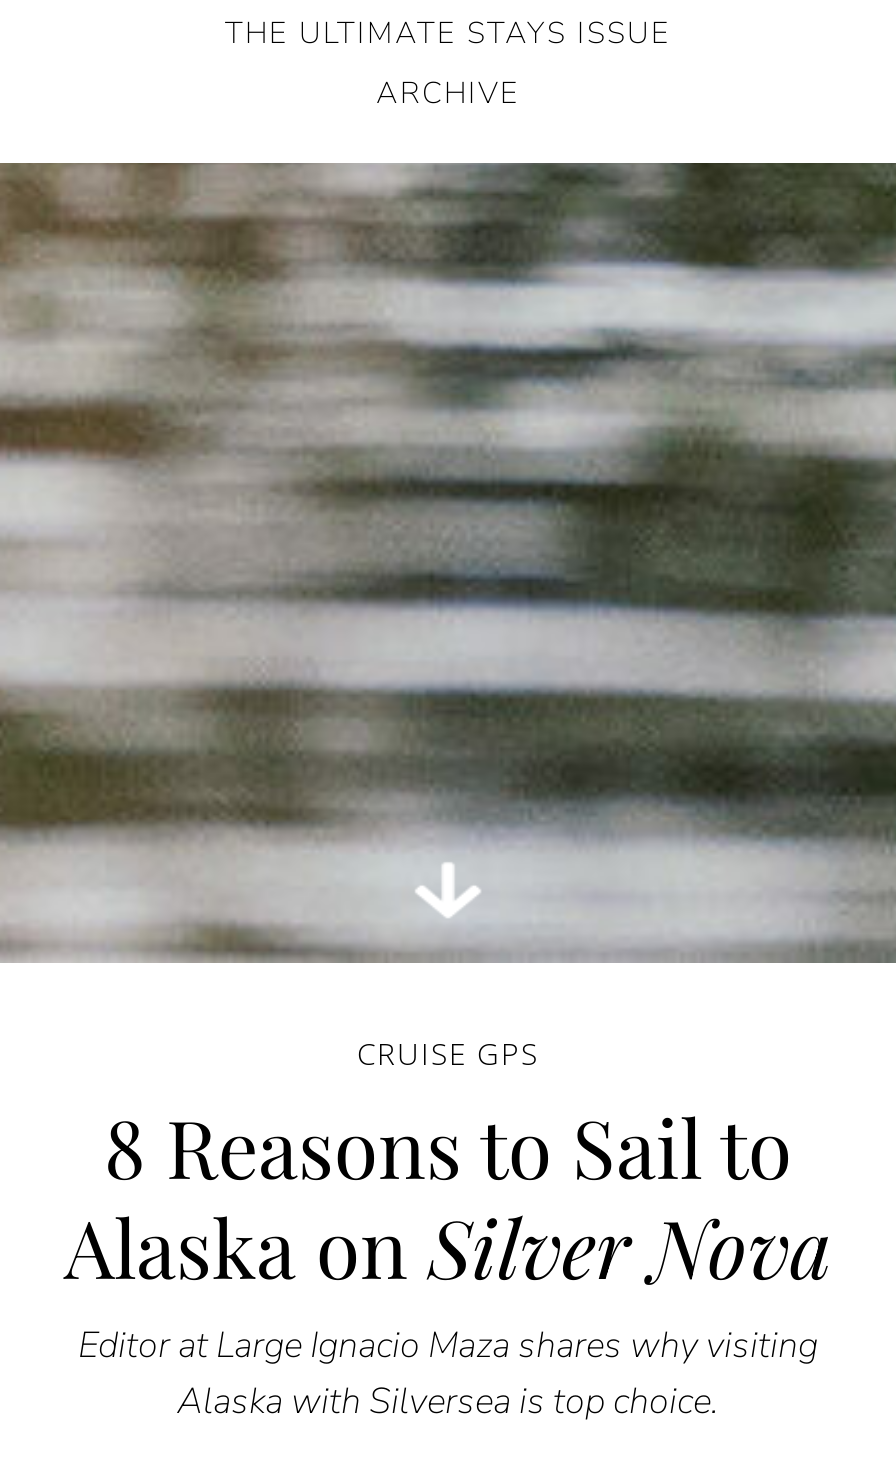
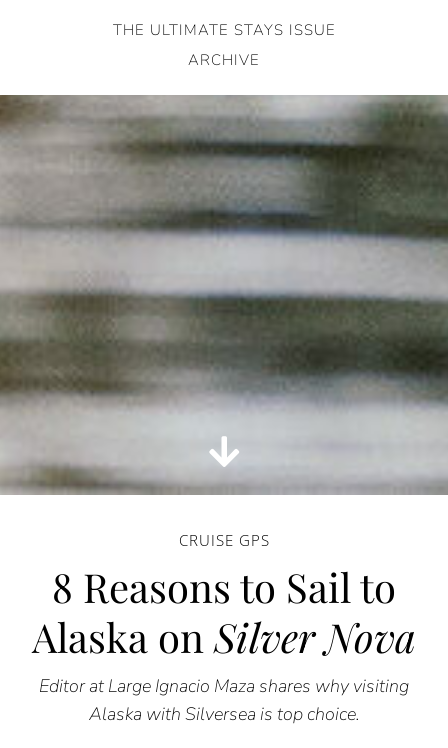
[6,163,890,961] [image] -> [3,95,445,495] [image]

